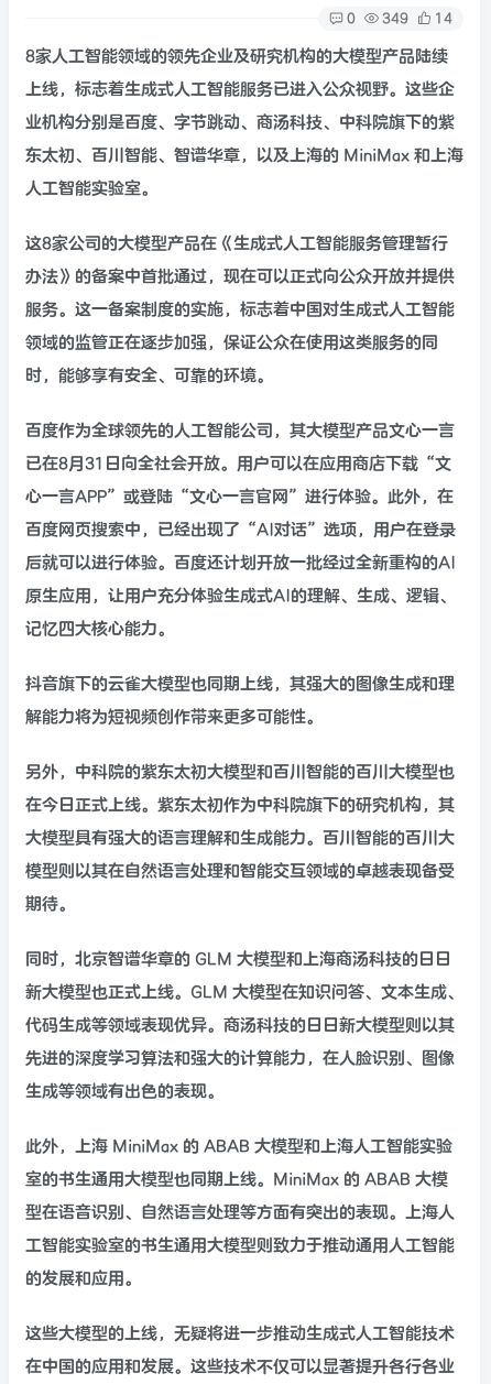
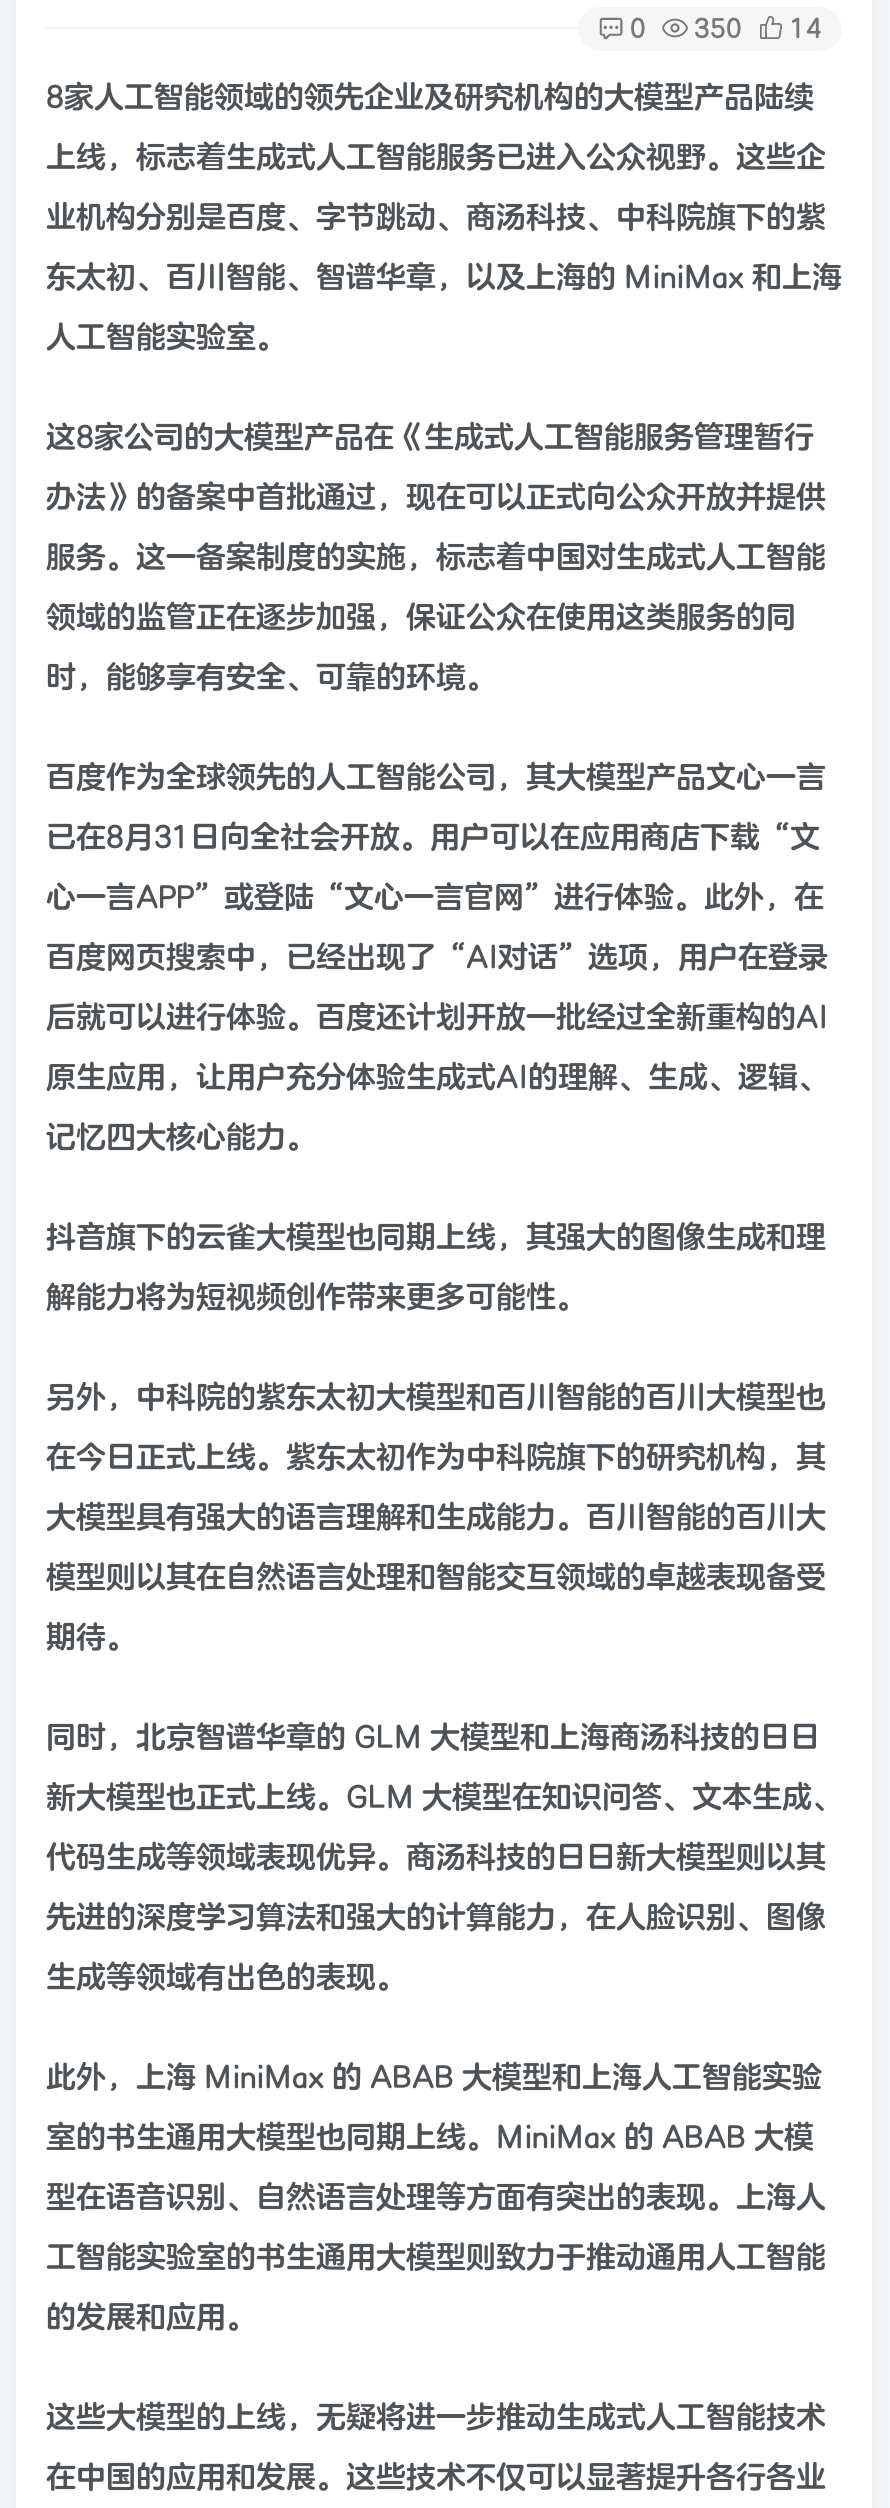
[347,10,452,26] 0 349 14 -> [630,13,822,43] 0 350 14

